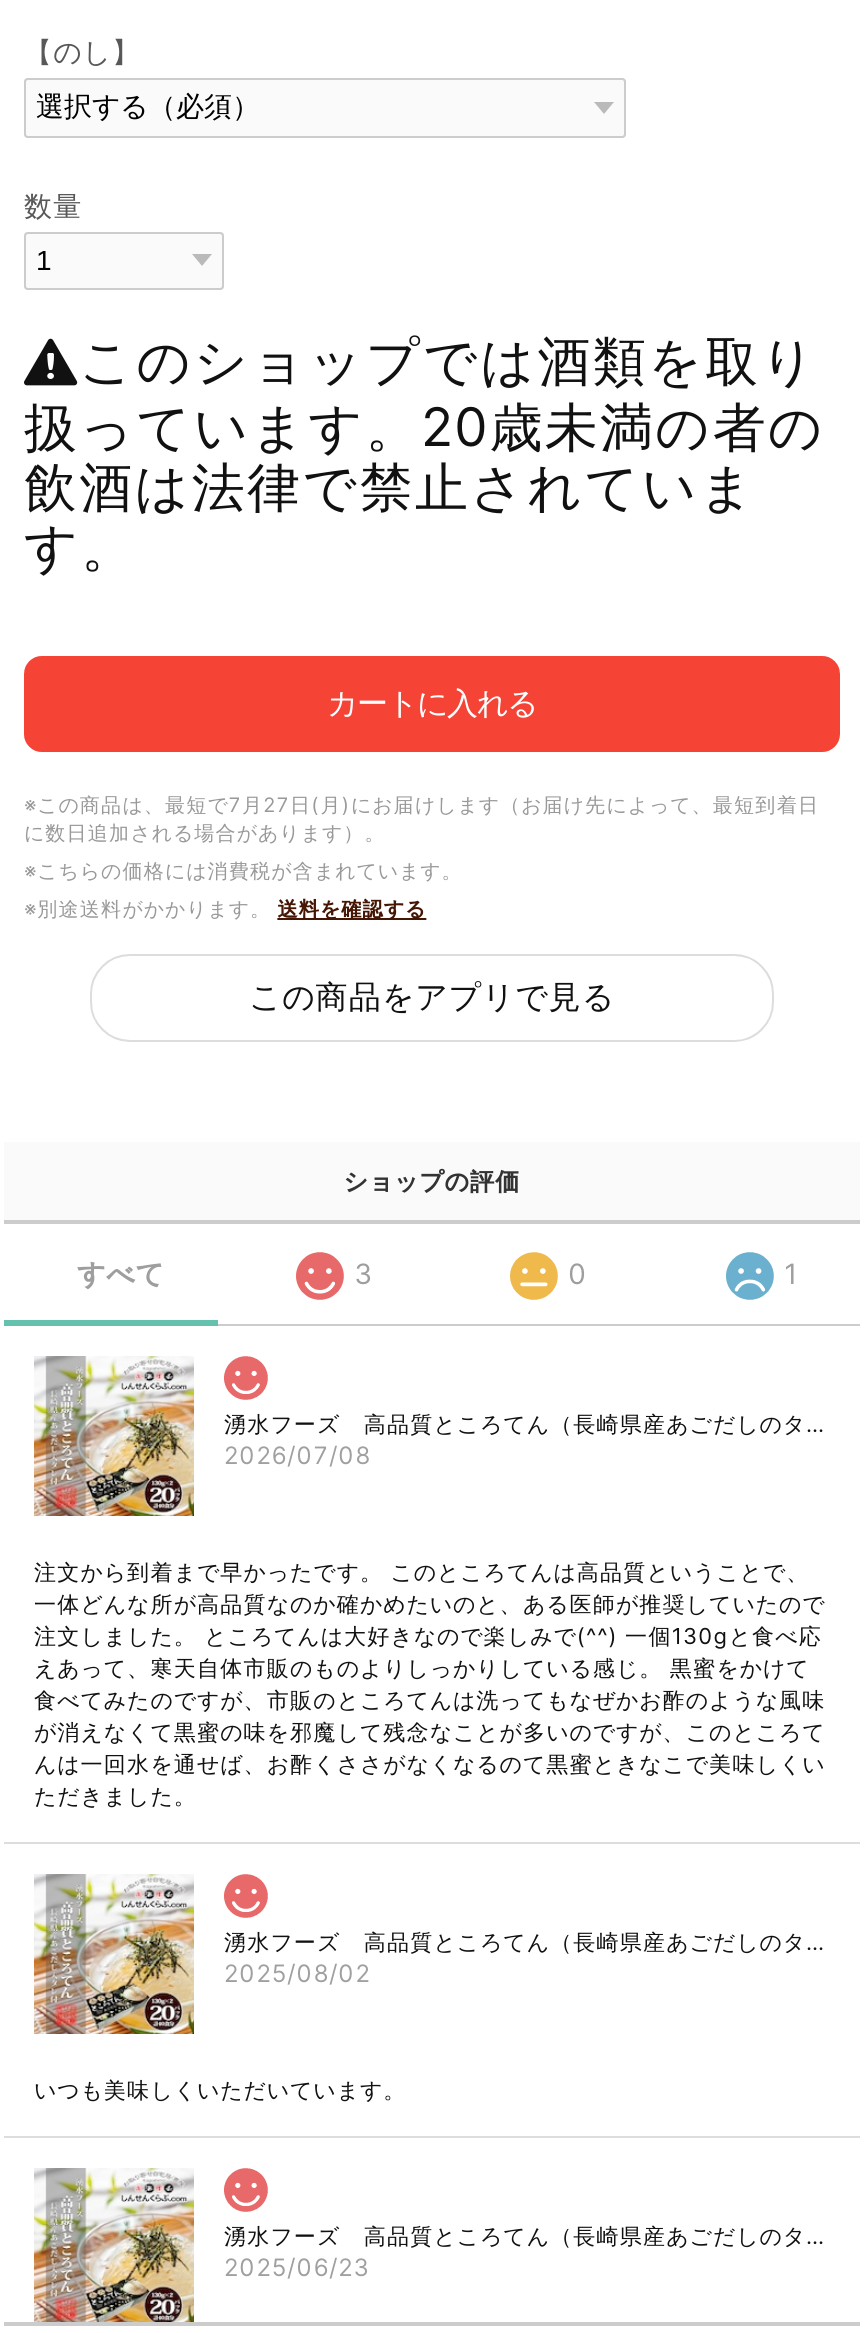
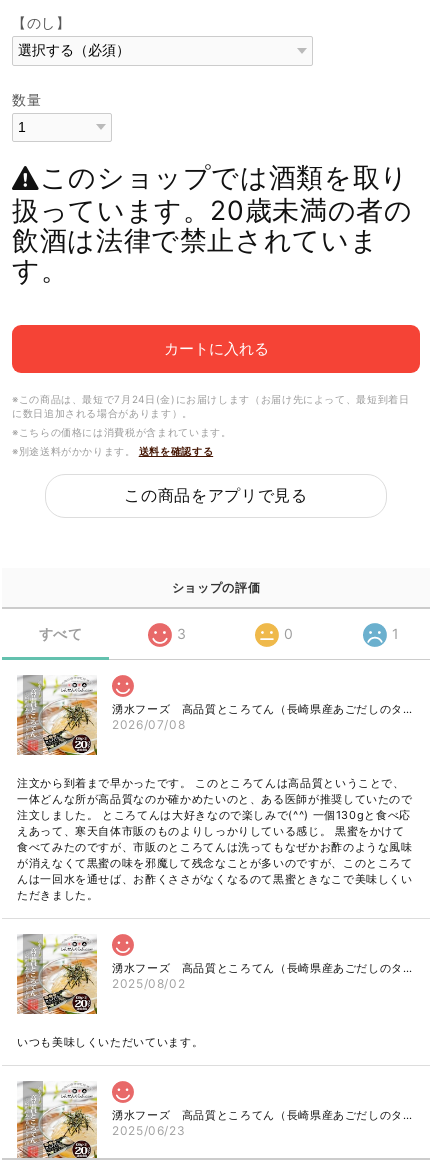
[24,793,819,817] ※この商品は、最短で7月27日(月)にお届けします（お届け先によって、最短到着日 -> [12,393,410,405] ※この商品は、最短で7月24日(金)にお届けします（お届け先によって、最短到着日

